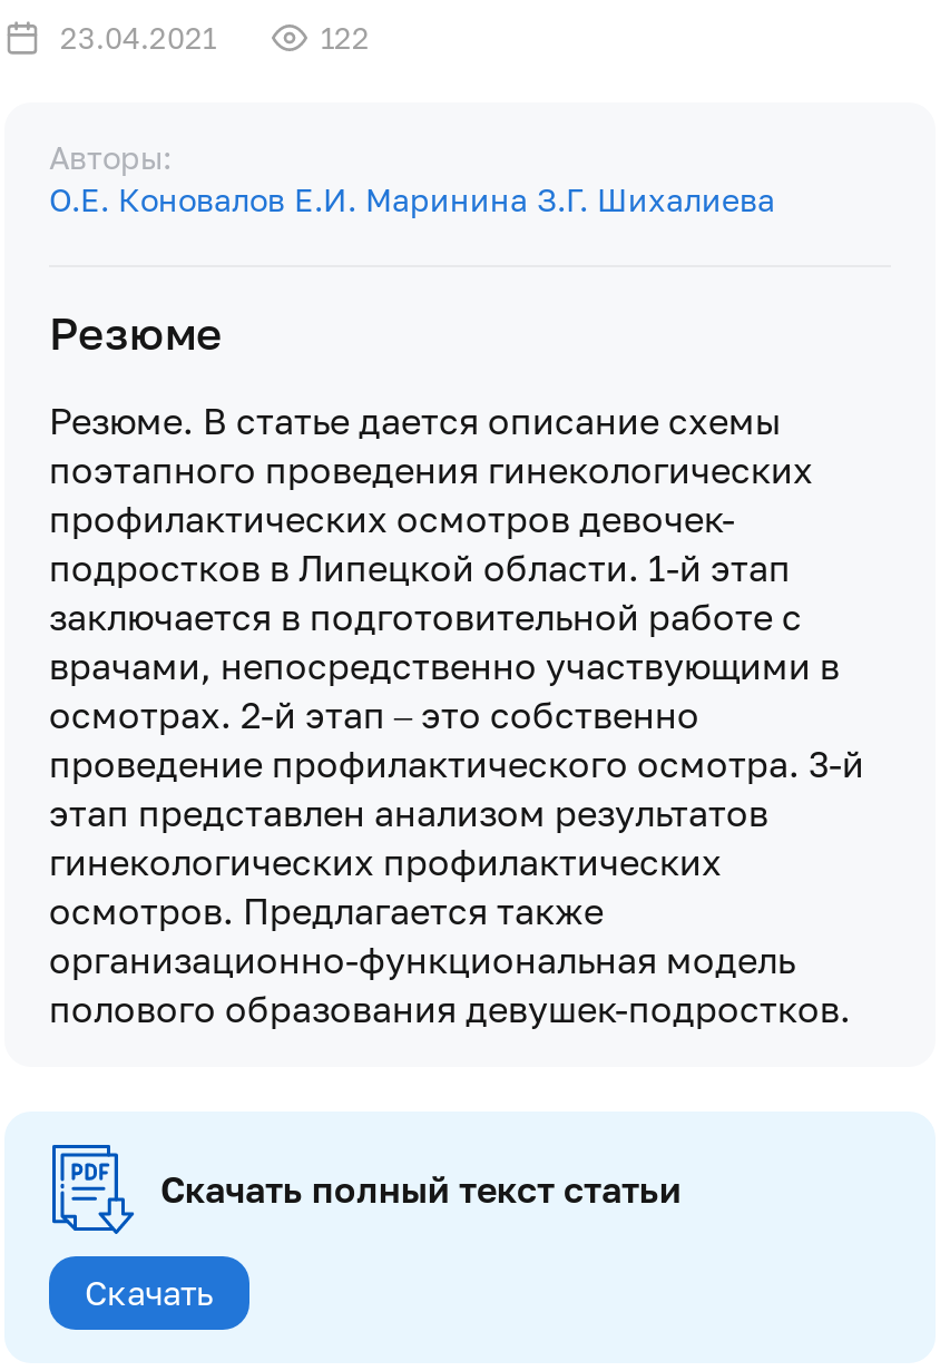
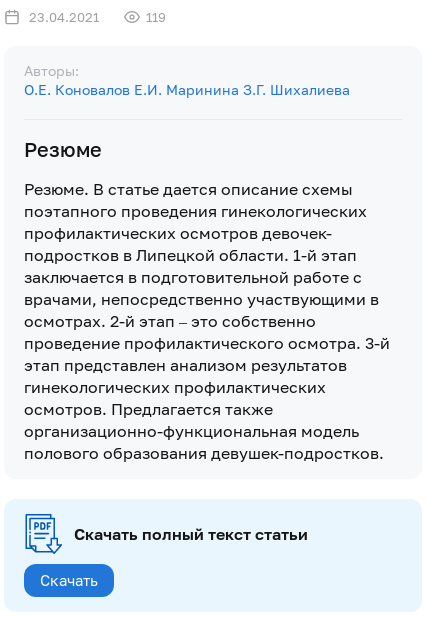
[321,20,370,55] 122 -> [146,9,166,25] 119

